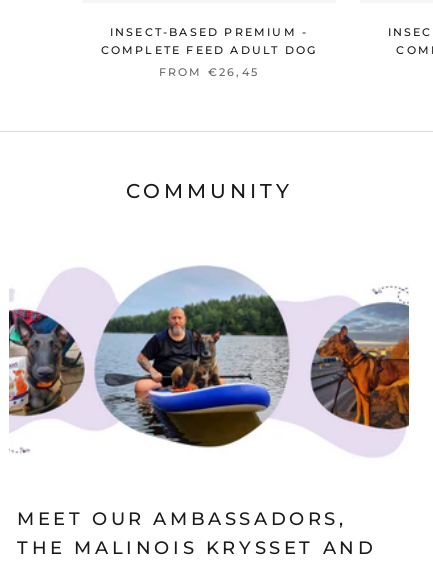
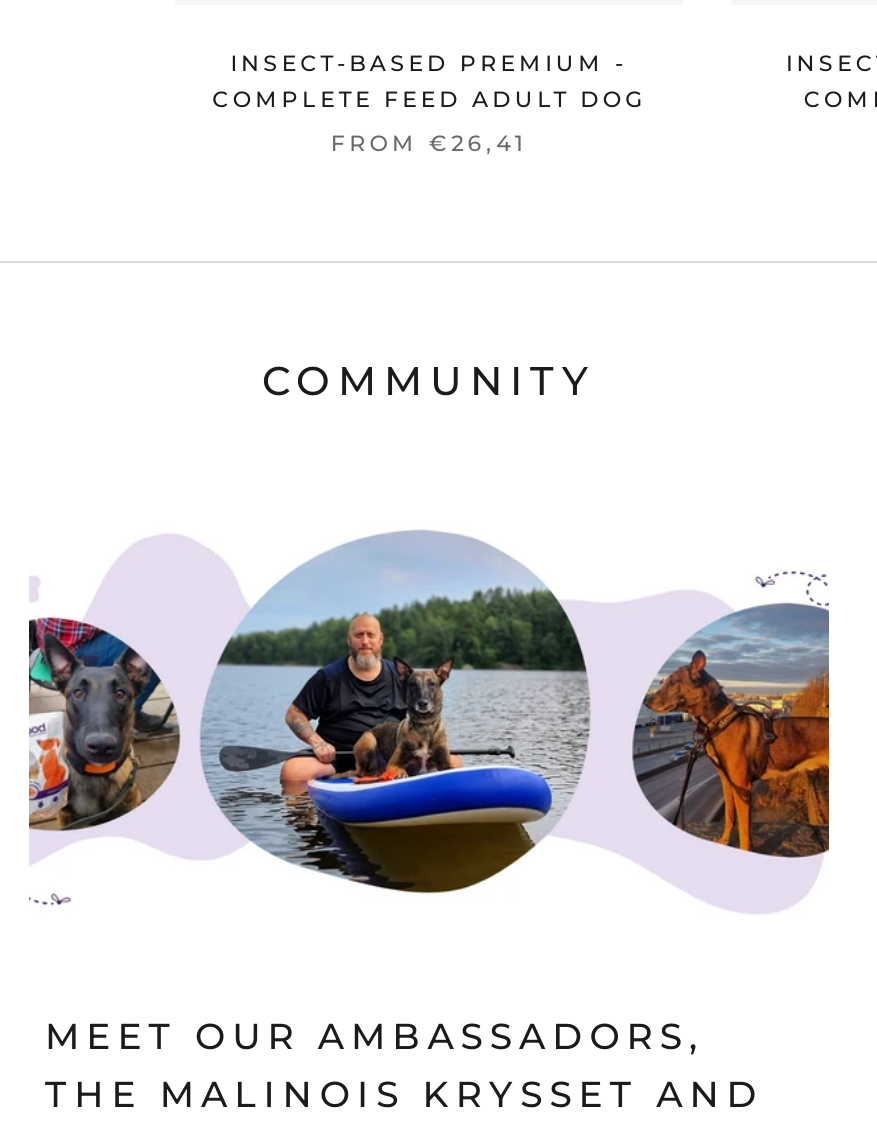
[159,65,259,79] FROM €26,45 -> [331,128,527,156] FROM €26,41

